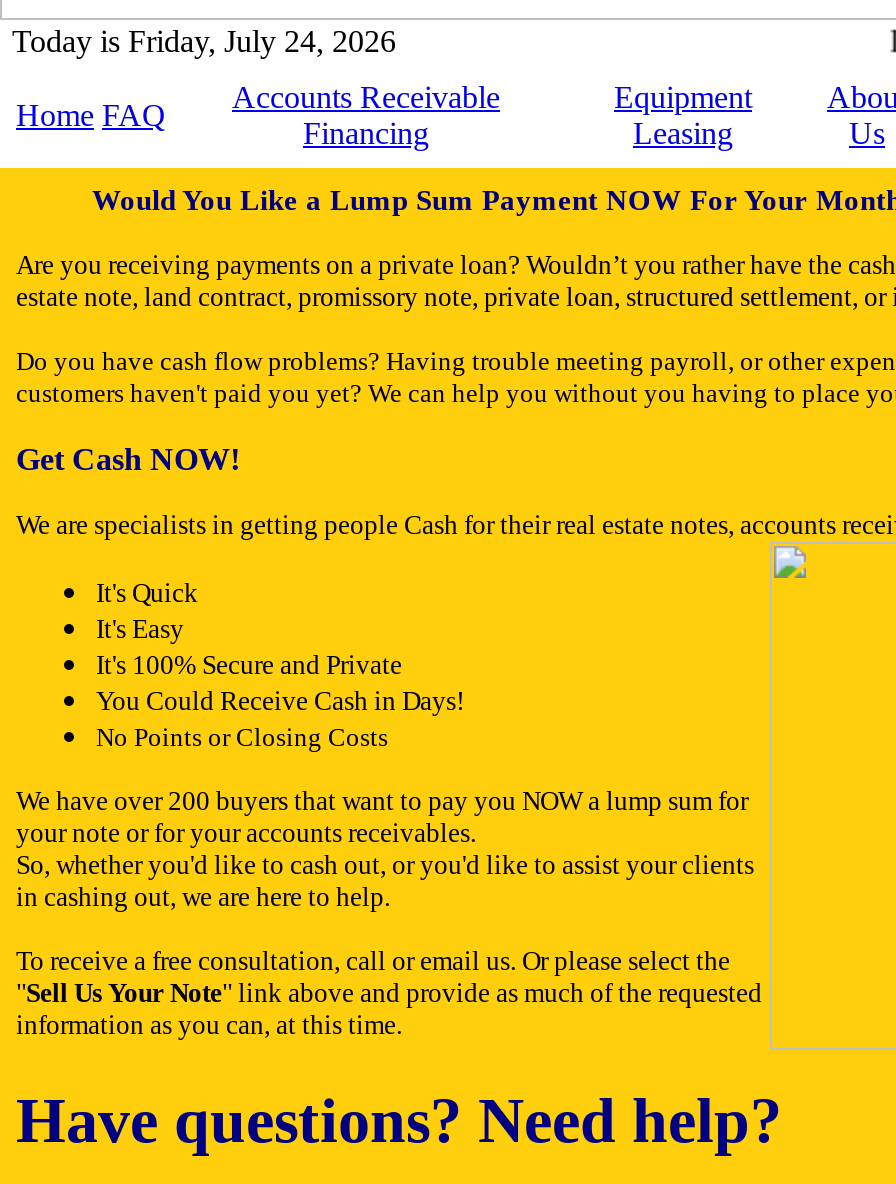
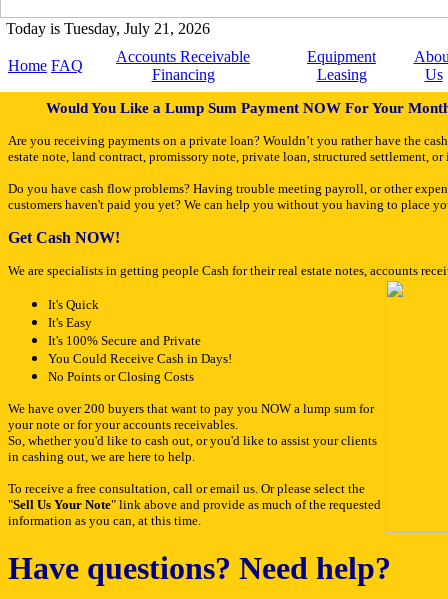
[4,24,404,58] Today is Friday, July 24, 2026 -> [2,20,214,37] Today is Tuesday, July 21, 2026

